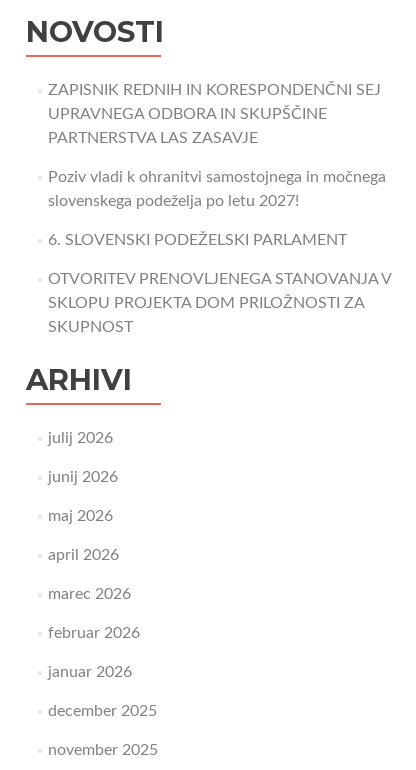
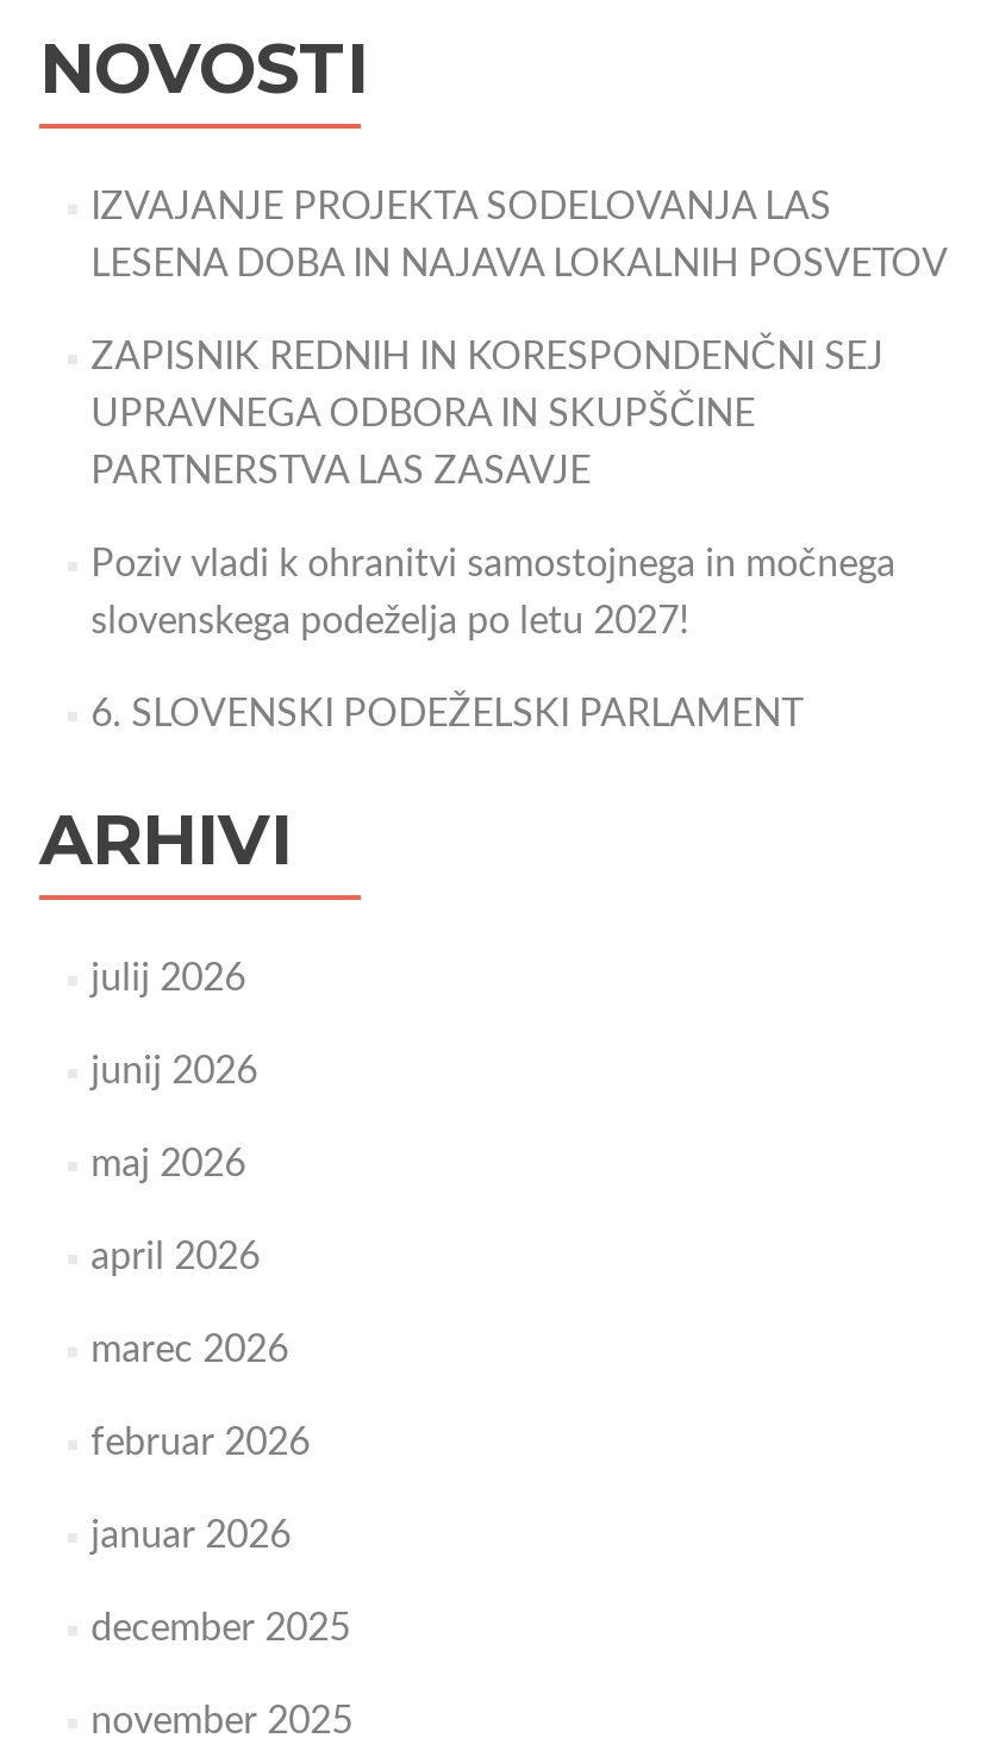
none -> [91,188,948,283] IZVAJANJE PROJEKTA SODELOVANJA LAS | LESENA DOBA IN NAJAVA LOKALNIH POSVETOV
moved [48,82,386,248] -> [91,338,896,733]: ZAPISNIK REDNIH IN KORESPONDENČNI SEJ | UPRAVNEGA ODBORA IN SKUPŠČINE | PARTNERSTVA LAS ZASAVJE | Poziv vladi k ohranitvi samostojnega in močnega | slovenskega podeželja po letu 2027! | 6. SLOVENSKI PODEŽELSKI PARLAMENT
[48,271,391,335] OTVORITEV PRENOVLJENEGA STANOVANJA V | SKLOPU PROJEKTA DOM PRILOŽNOSTI ZA | SKUPNOST -> none

